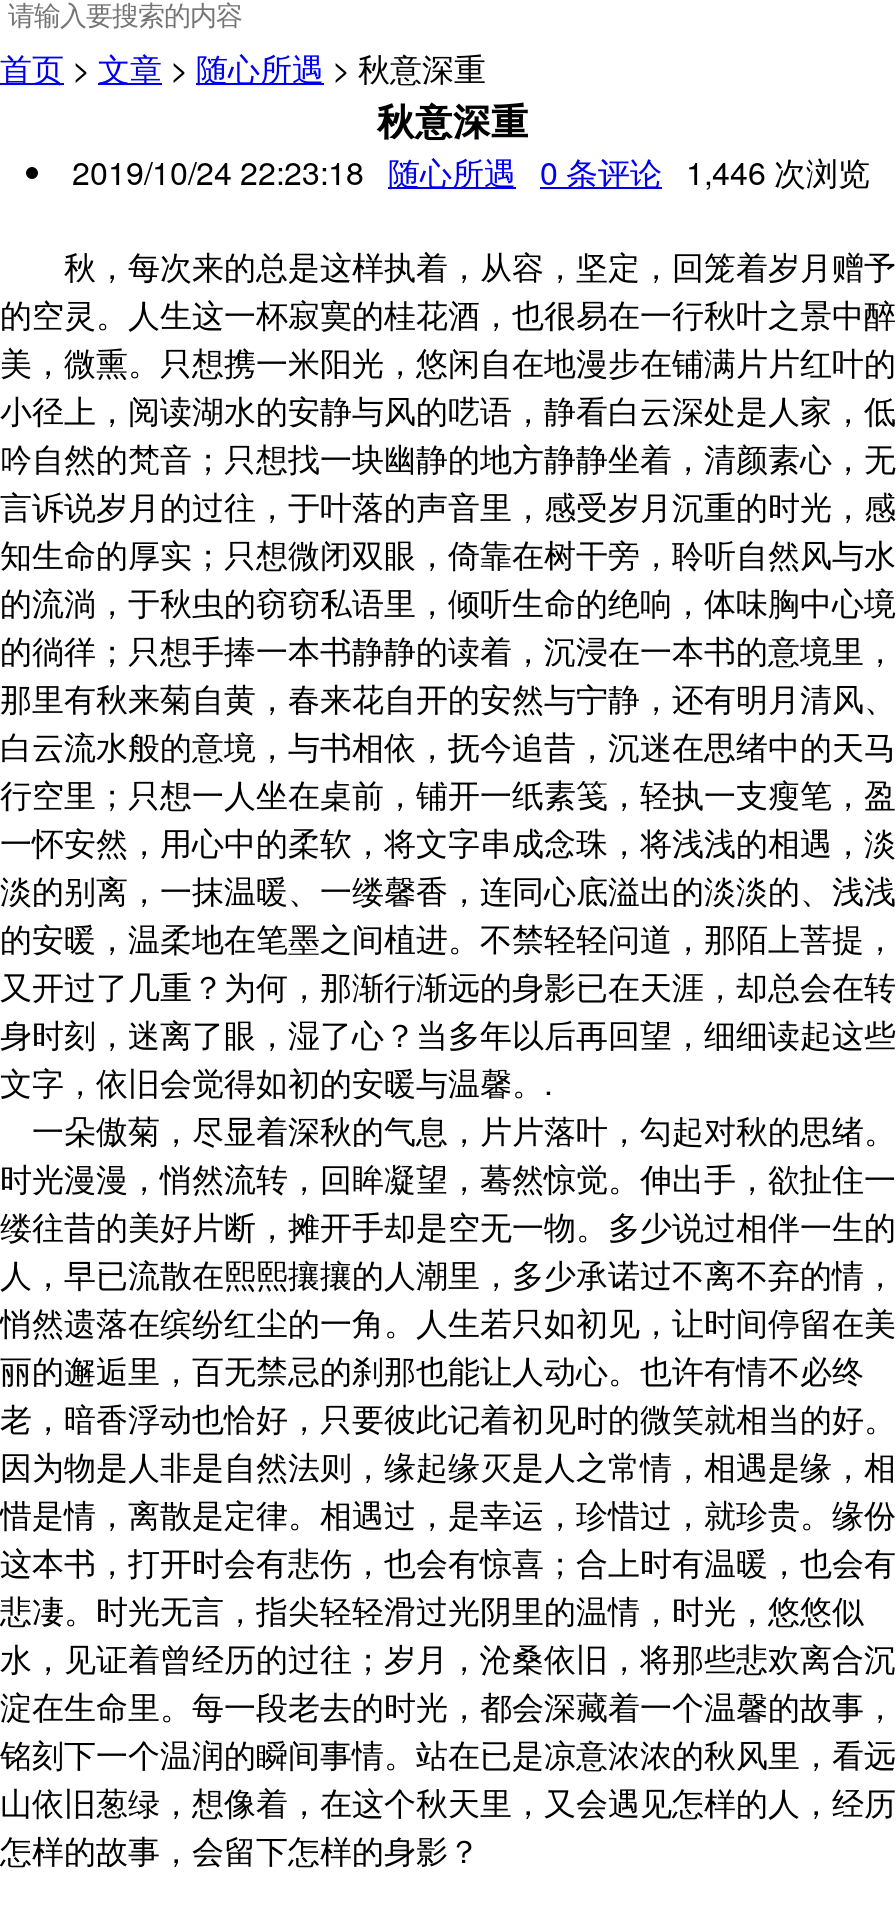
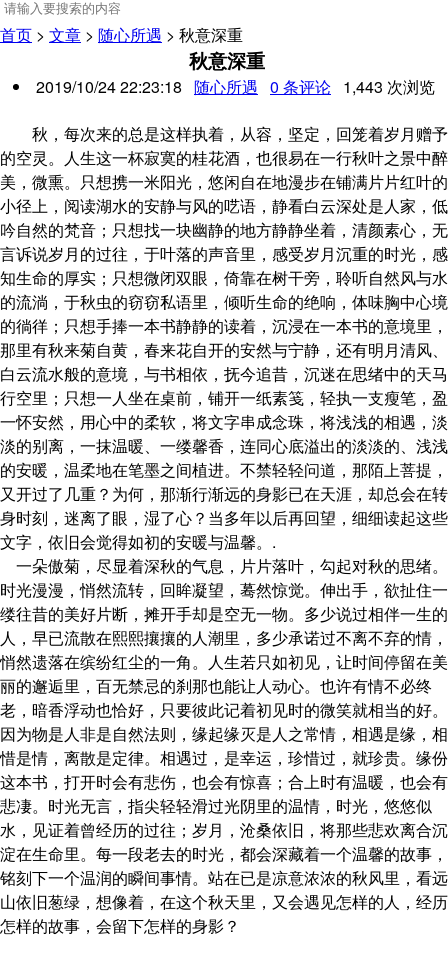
[72,148,870,194] 2019/10/24 22:23:18 随心所遇 0 条评论 1,446 次浏览 -> [36,74,435,97] 2019/10/24 22:23:18 随心所遇 0 条评论 1,443 次浏览

